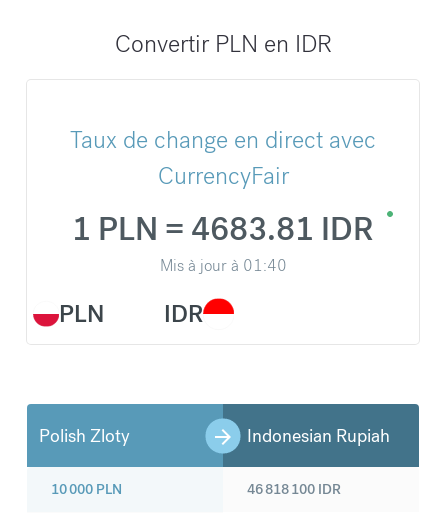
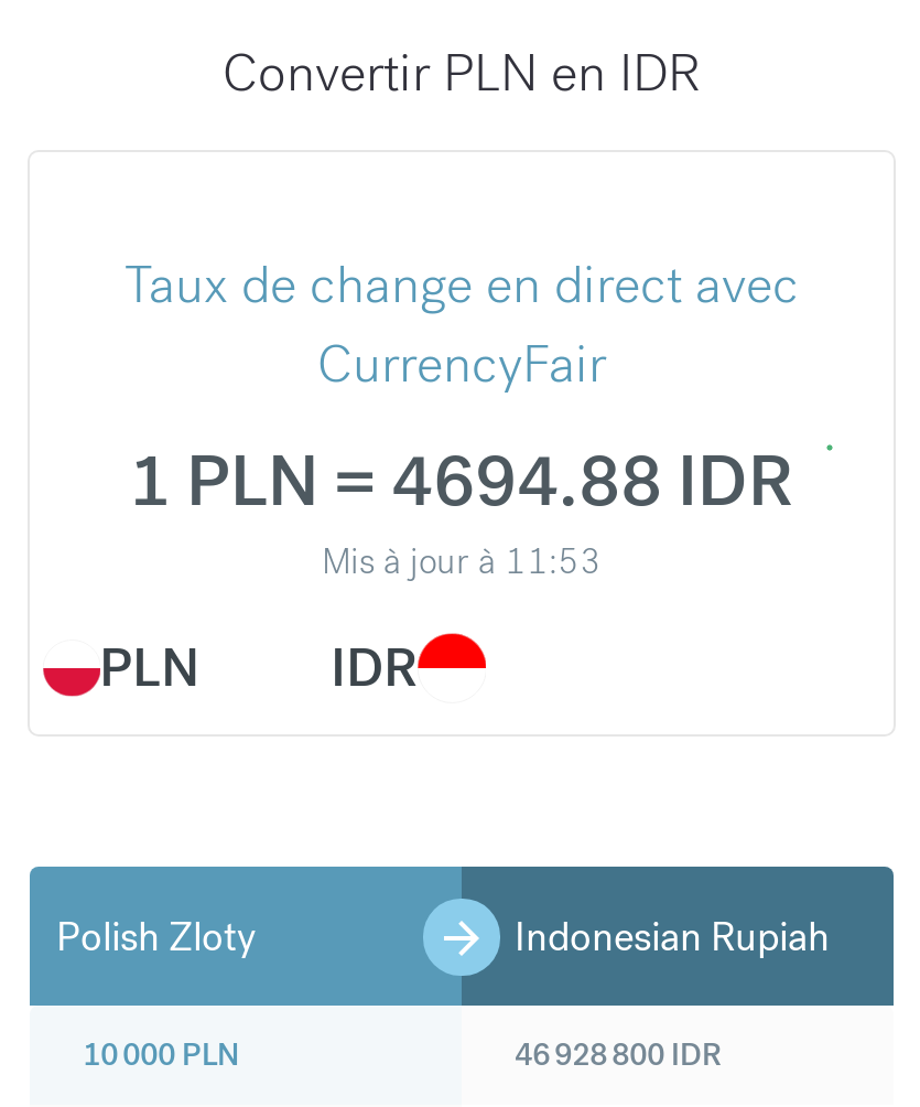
[72,209,374,250] 1 PLN = 4683.81 IDR -> [129,437,794,527] 1 PLN = 4694.88 IDR
[159,255,286,276] Mis à jour à 01:40 -> [322,539,602,585] Mis à jour à 11:53
[247,480,341,498] 46 818 100 IDR -> [515,1035,722,1074] 46 928 800 IDR

